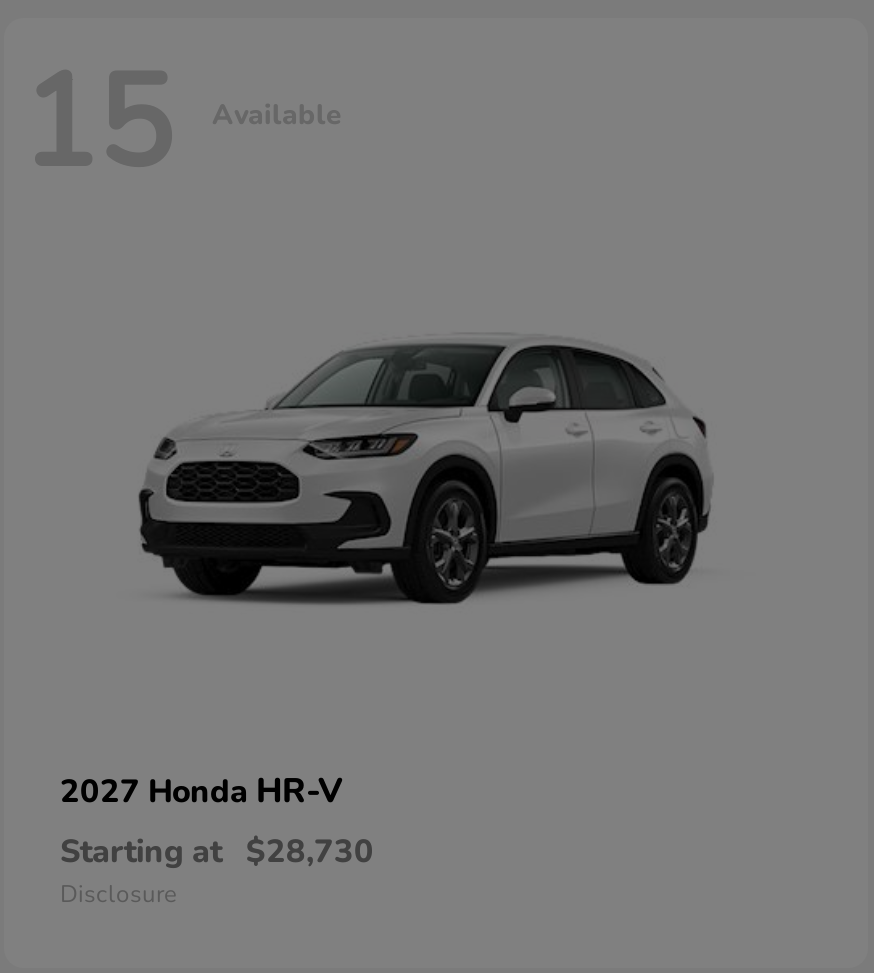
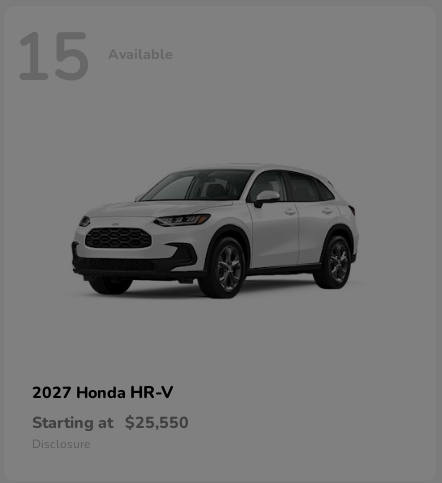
[60,830,374,874] Starting at $28,730 -> [32,412,189,434] Starting at $25,550

